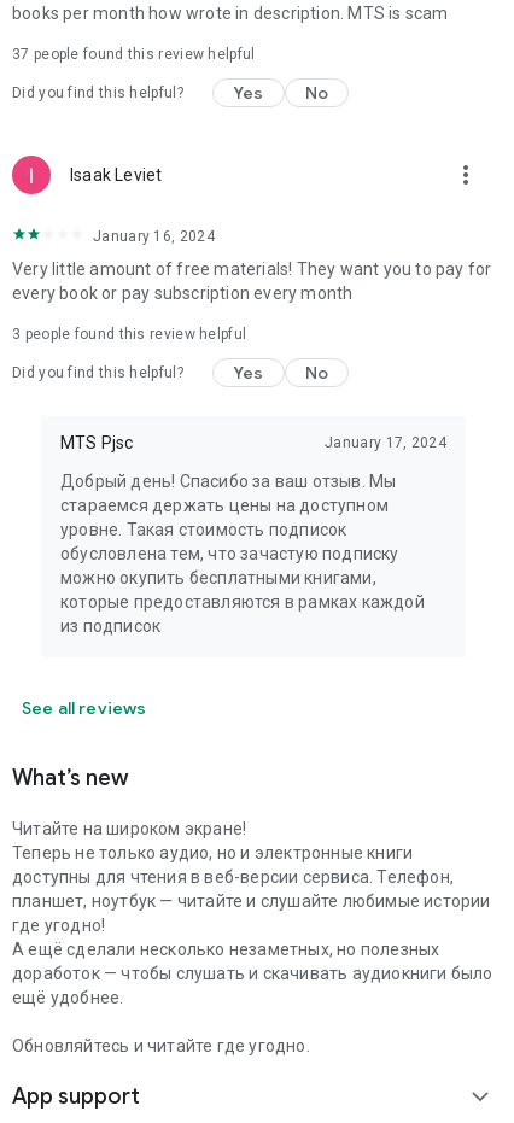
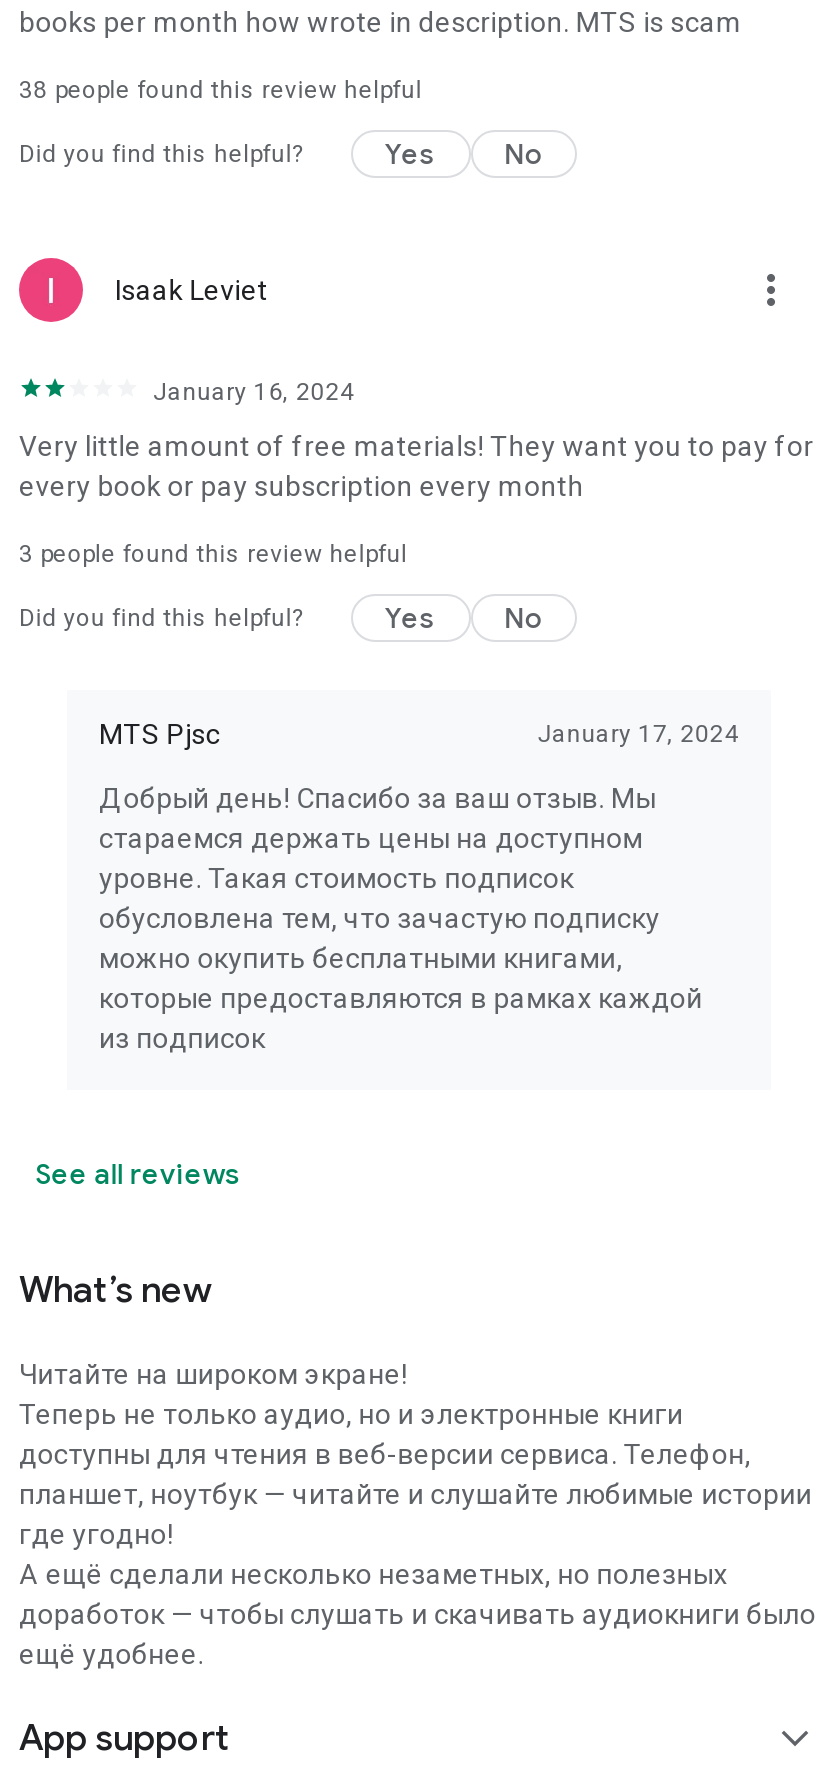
[12,46,255,63] 37 people found this review helpful -> [19,76,422,104] 38 people found this review helpful
[12,1036,310,1055] Обновляйтесь и читайте где угодно. -> none

